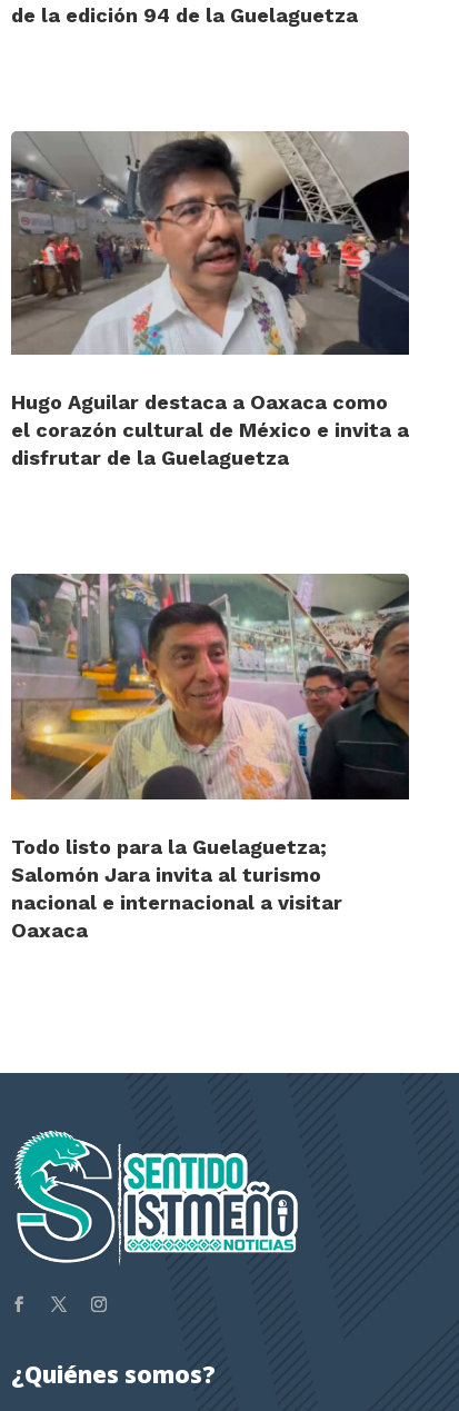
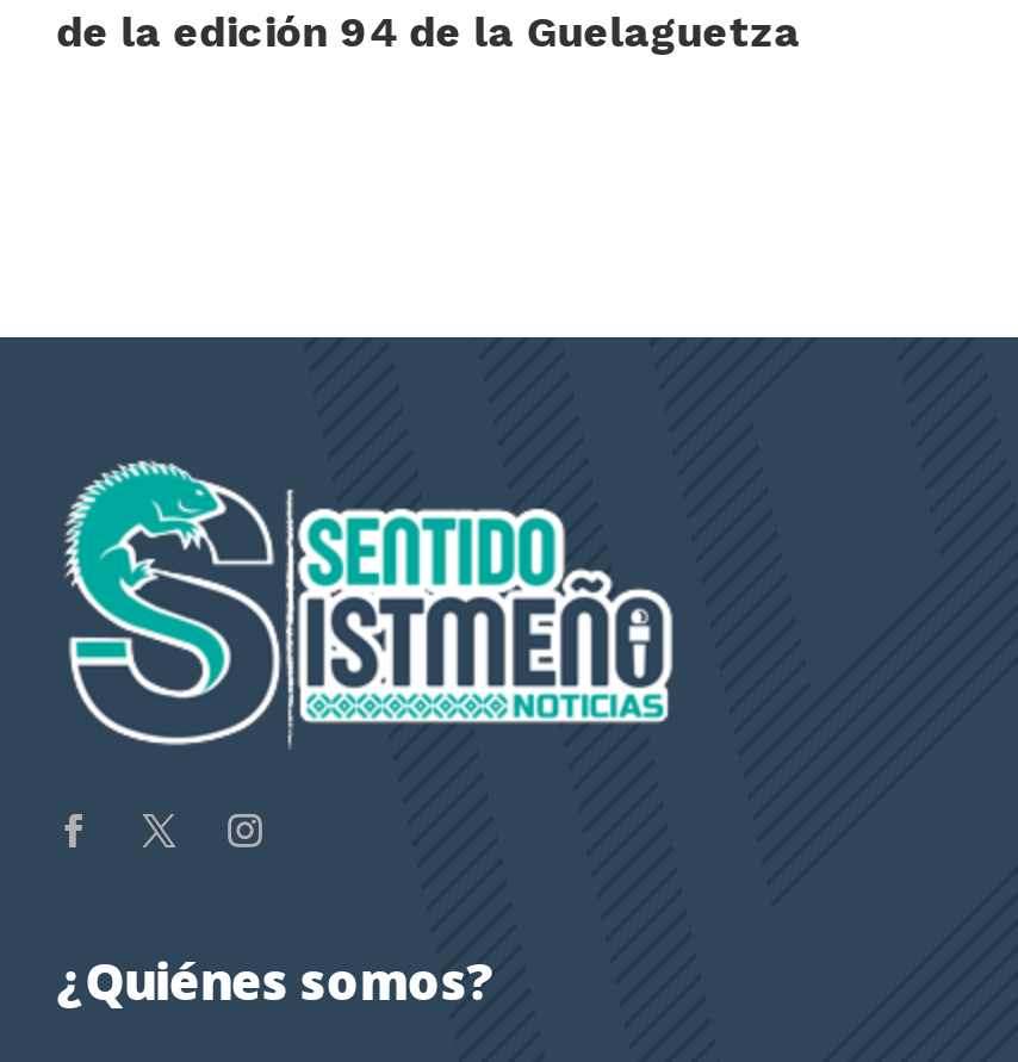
[10,130,410,470] [image] | Hugo Aguilar destaca a Oaxaca como | el corazón cultural de México e invita a | disfrutar de la Guelaguetza -> none
[10,573,410,942] [image] | Todo listo para la Guelaguetza; | Salomón Jara invita al turismo | nacional e internacional a visitar | Oaxaca -> none

